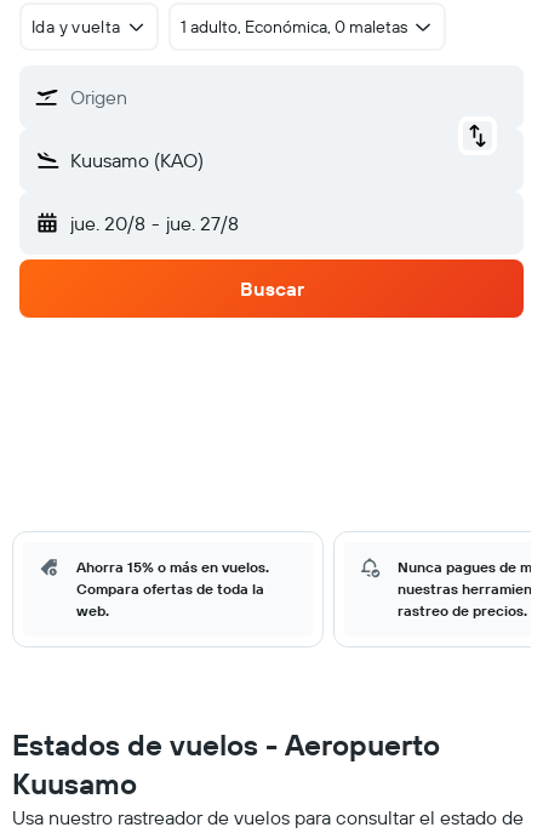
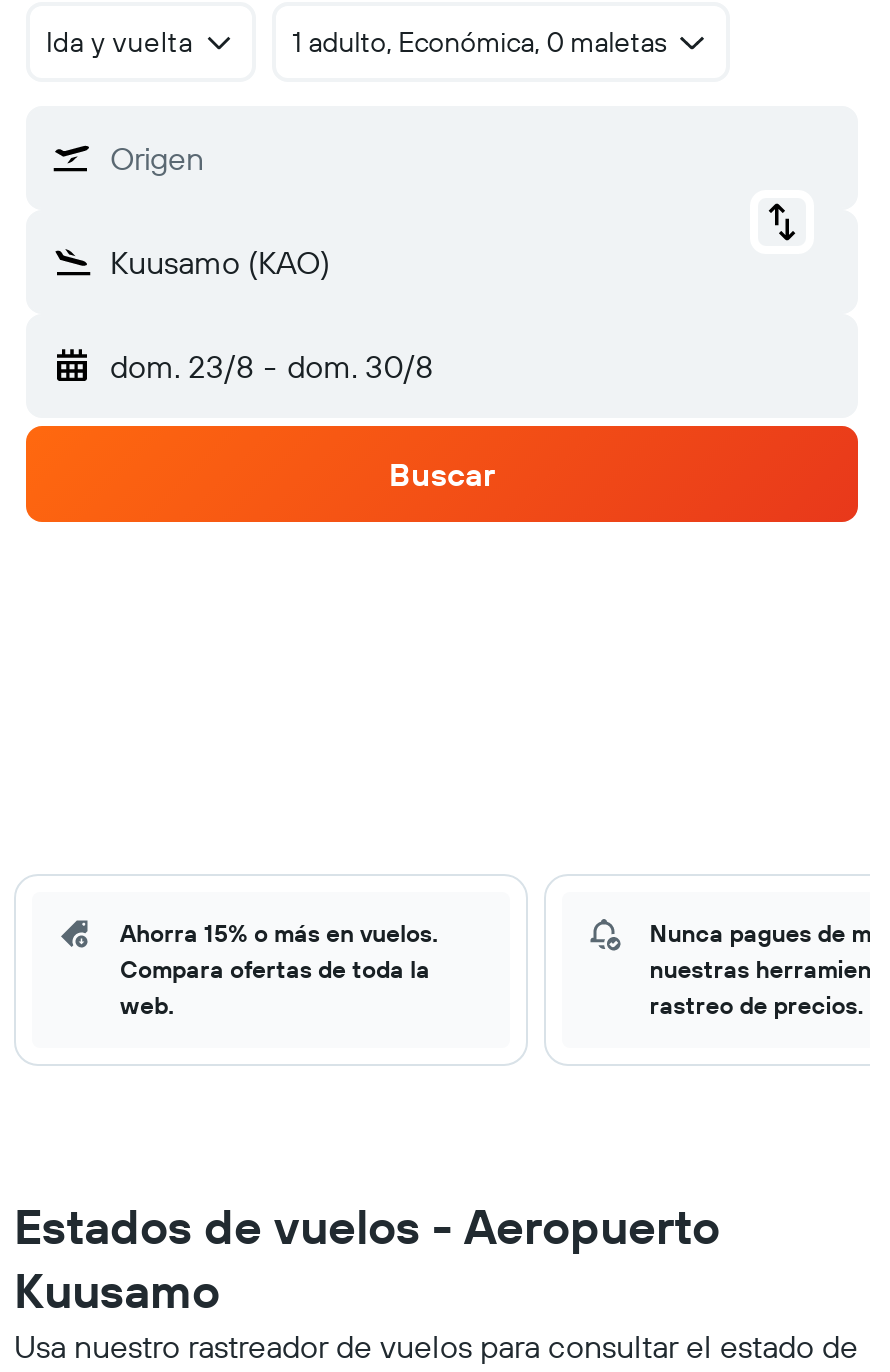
[70,211,238,235] jue. 20/8 - jue. 27/8 -> [110,346,433,386] dom. 23/8 - dom. 30/8

